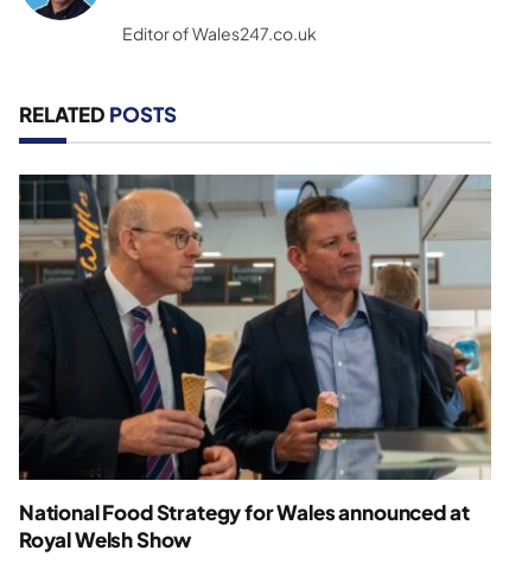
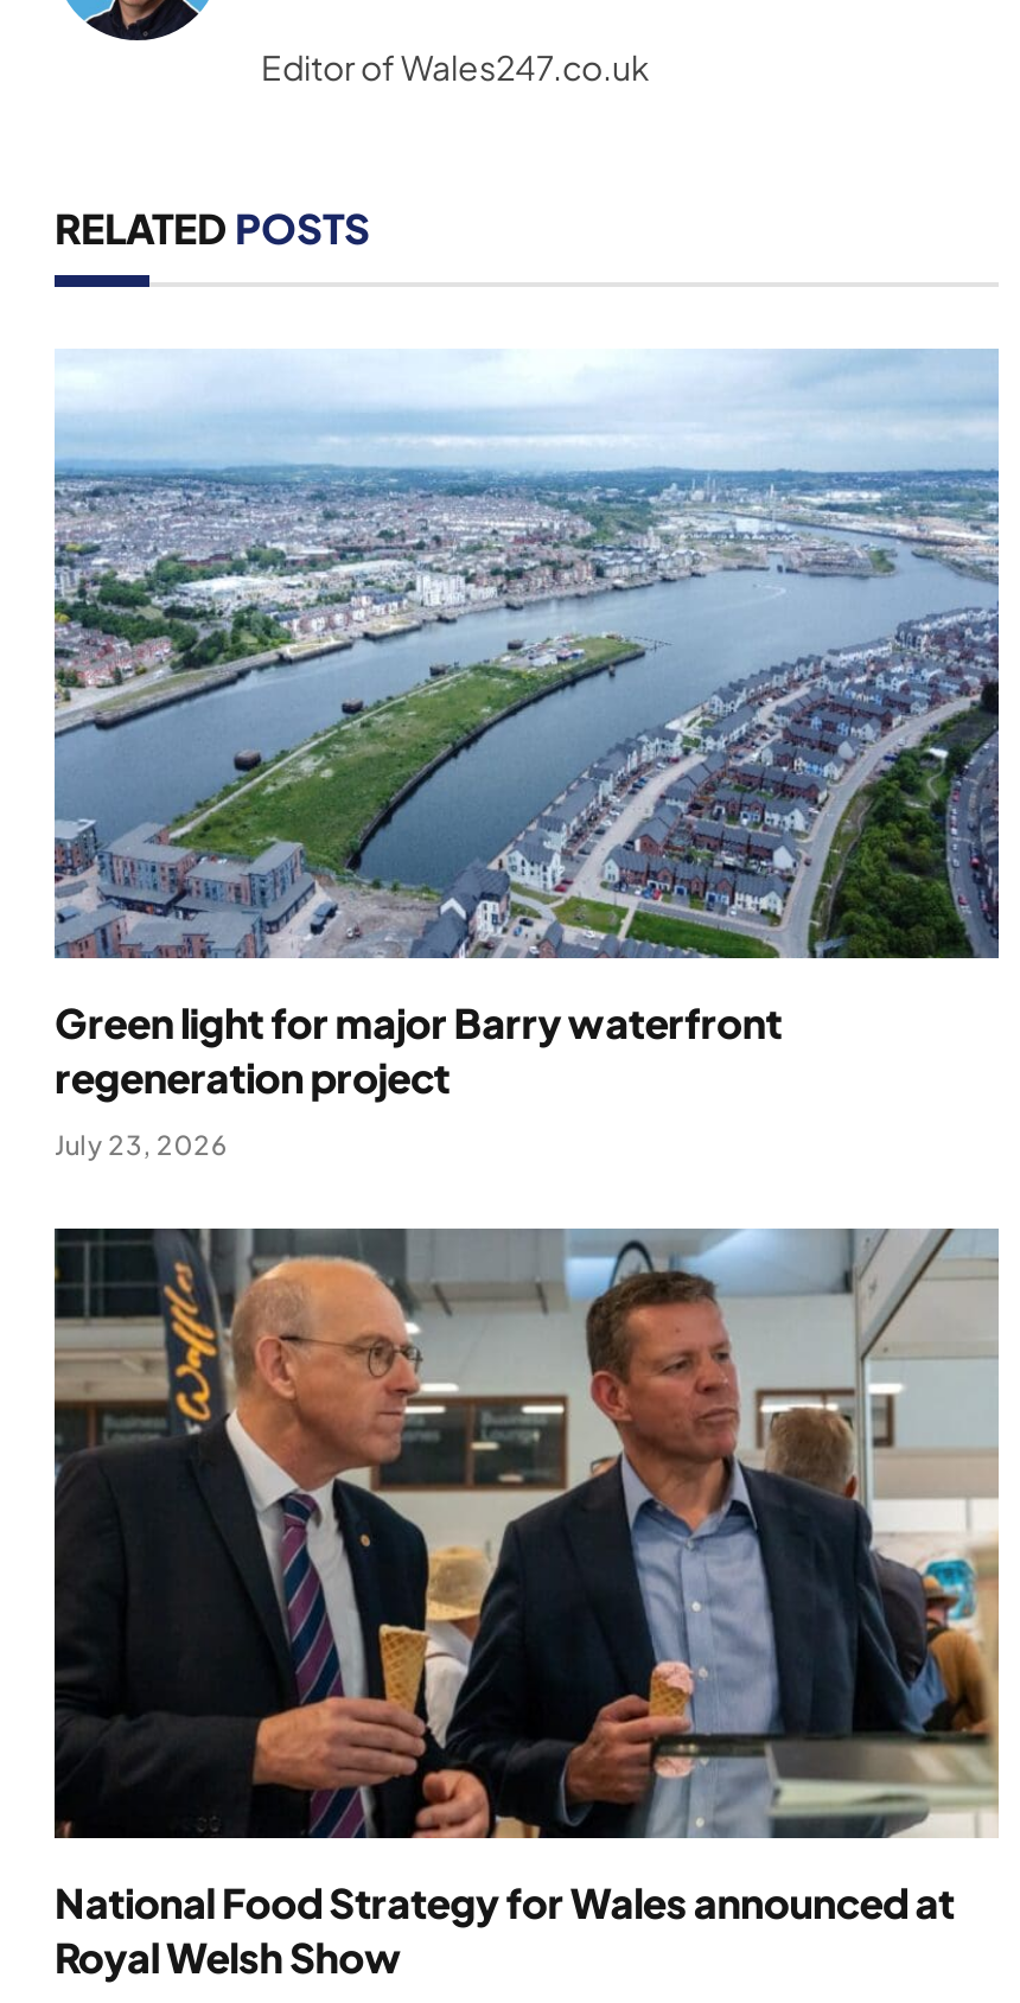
none -> [52,349,1001,1160] [image] | Green light for major Barry waterfront | regeneration project | July 23, 2026

